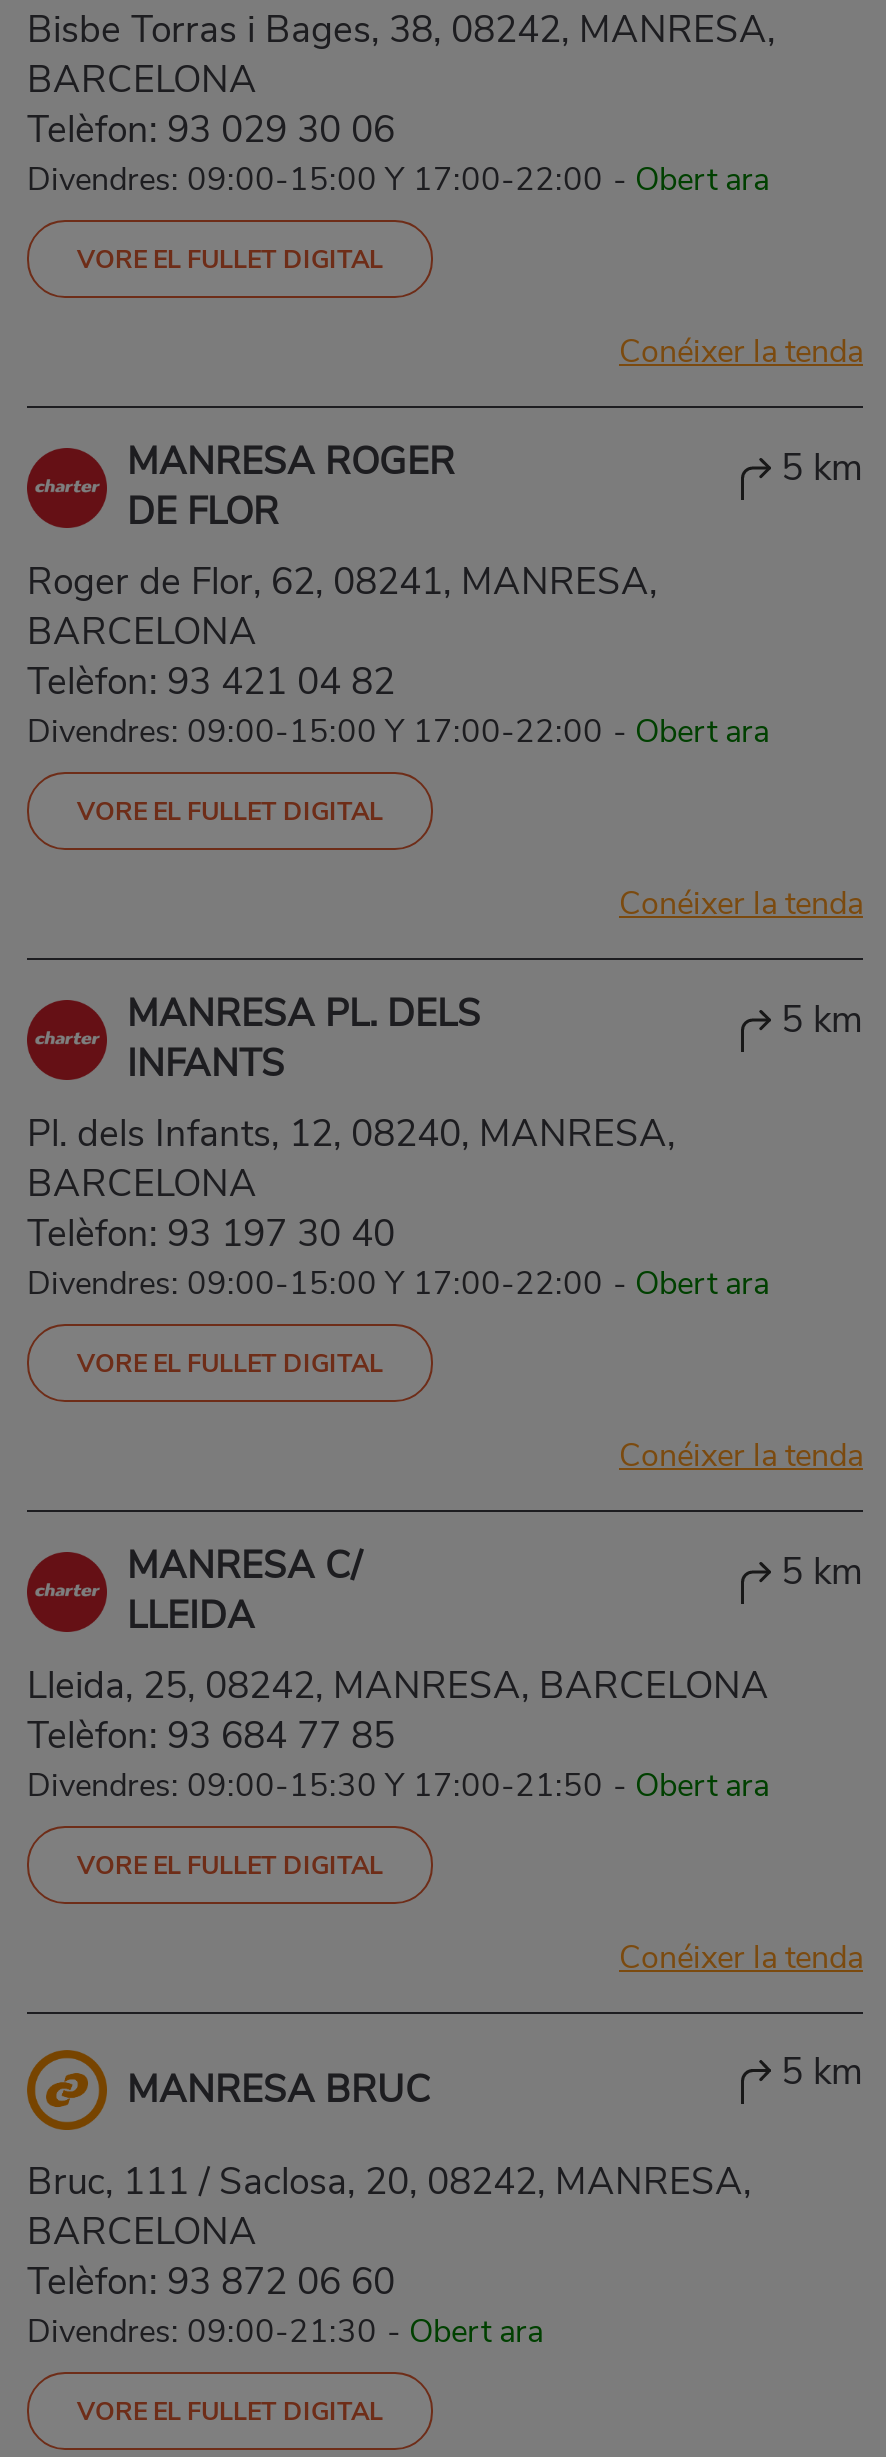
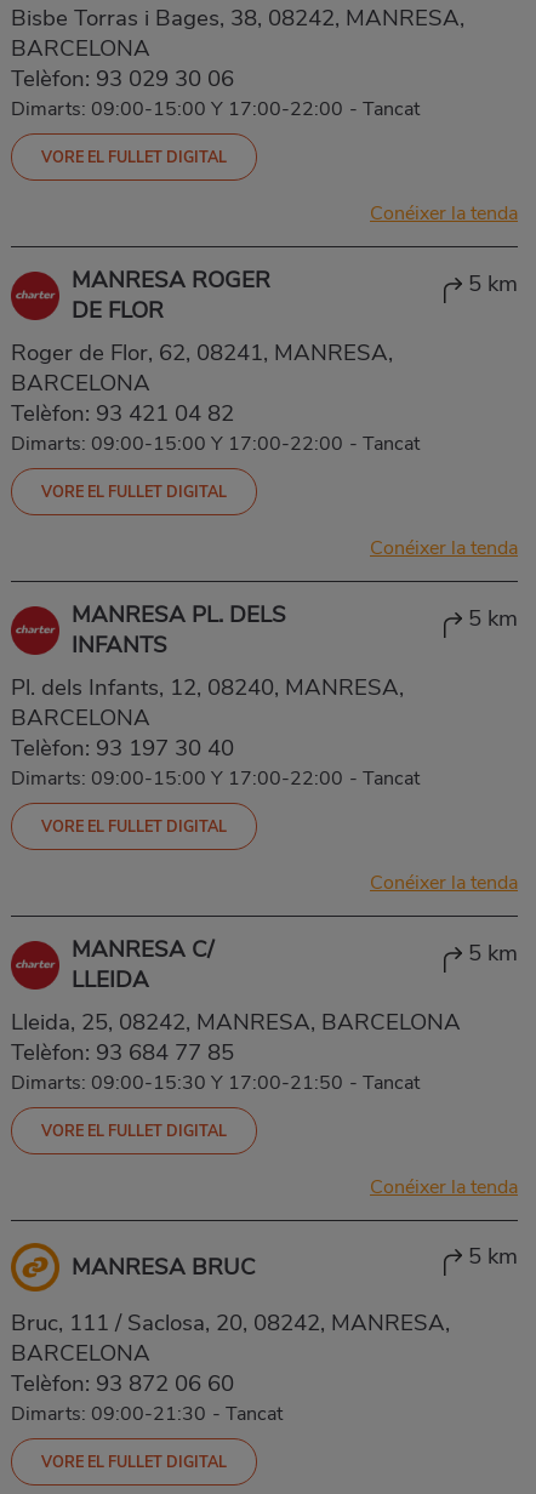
[27,157,769,201] Divendres: 09:00-15:00 Y 17:00-22:00 - Obert ara -> [11,95,420,122] Dimarts: 09:00-15:00 Y 17:00-22:00 - Tancat
[27,709,769,753] Divendres: 09:00-15:00 Y 17:00-22:00 - Obert ara -> [11,430,420,457] Dimarts: 09:00-15:00 Y 17:00-22:00 - Tancat
[27,1261,769,1305] Divendres: 09:00-15:00 Y 17:00-22:00 - Obert ara -> [11,765,420,792] Dimarts: 09:00-15:00 Y 17:00-22:00 - Tancat
[27,1763,769,1807] Divendres: 09:00-15:30 Y 17:00-21:50 - Obert ara -> [11,1069,420,1096] Dimarts: 09:00-15:30 Y 17:00-21:50 - Tancat
[27,2309,543,2353] Divendres: 09:00-21:30 - Obert ara -> [11,1400,283,1427] Dimarts: 09:00-21:30 - Tancat

